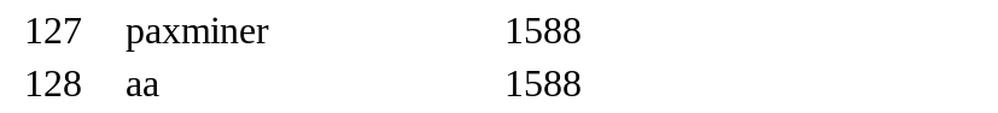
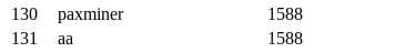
[24,10,268,50] 127 paxminer -> [11,4,123,23] 130 paxminer
[24,63,159,103] 128 aa -> [11,29,73,48] 131 aa

